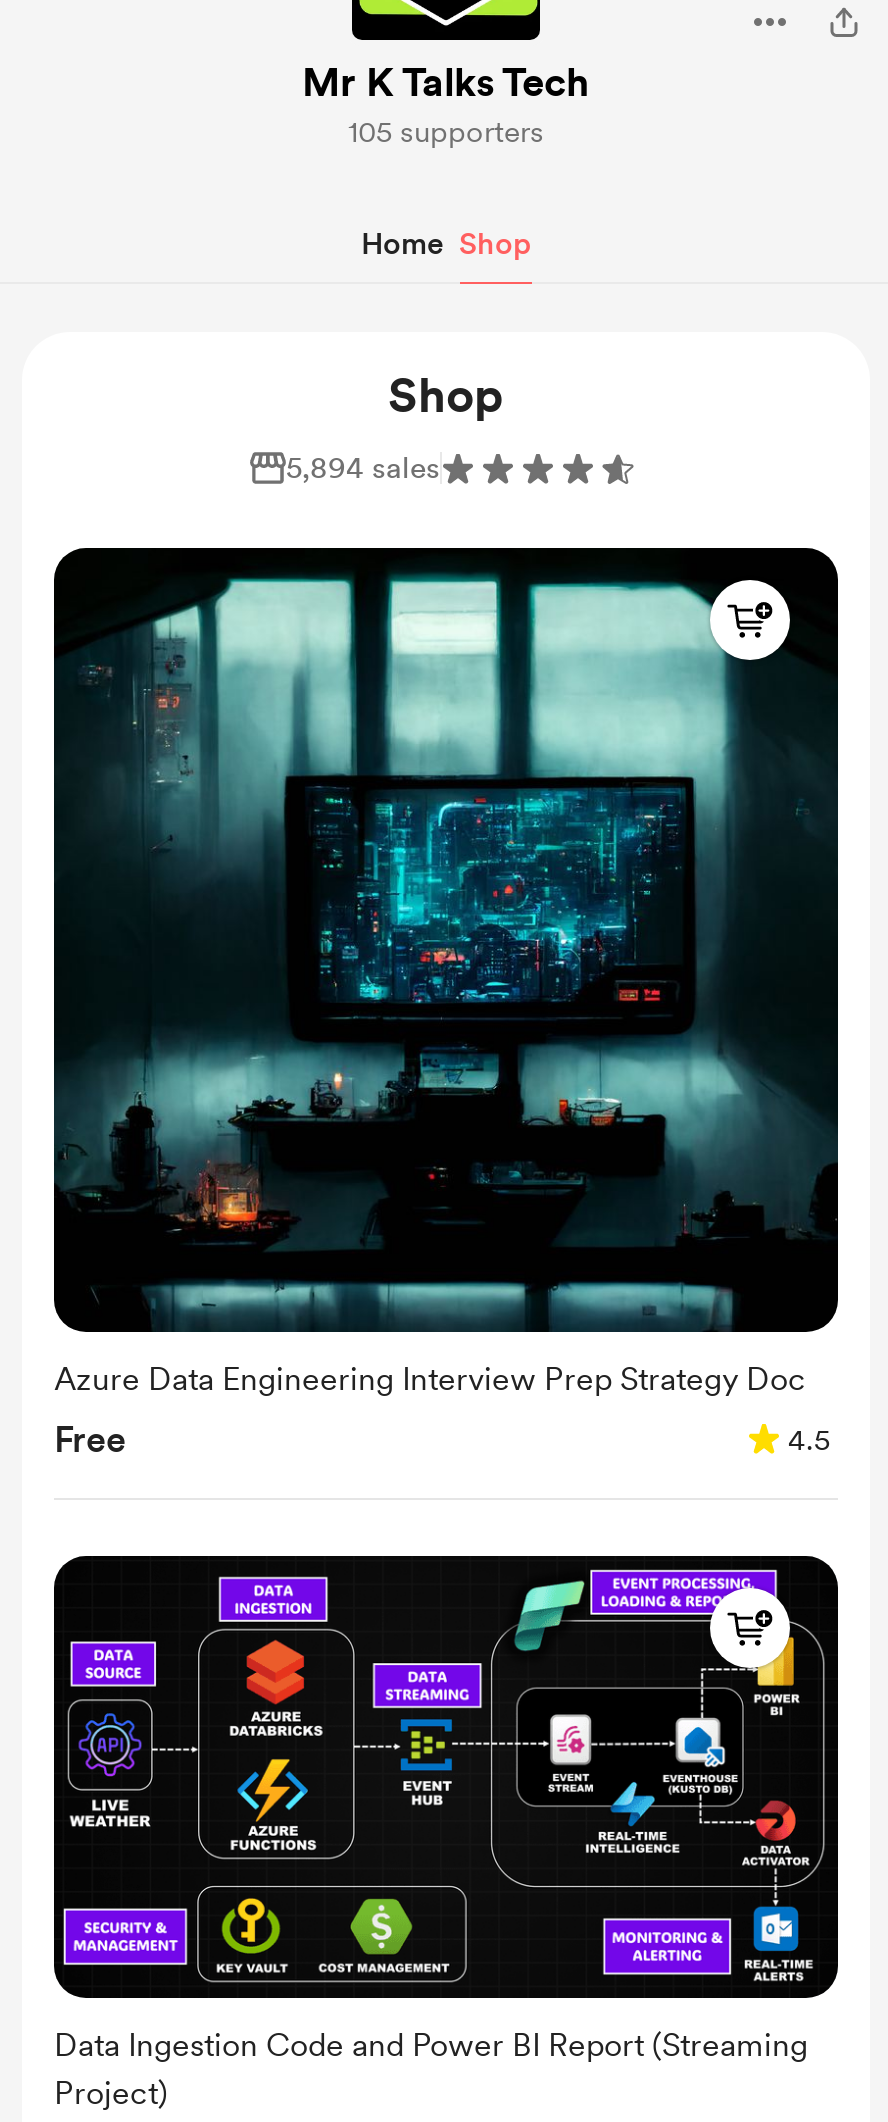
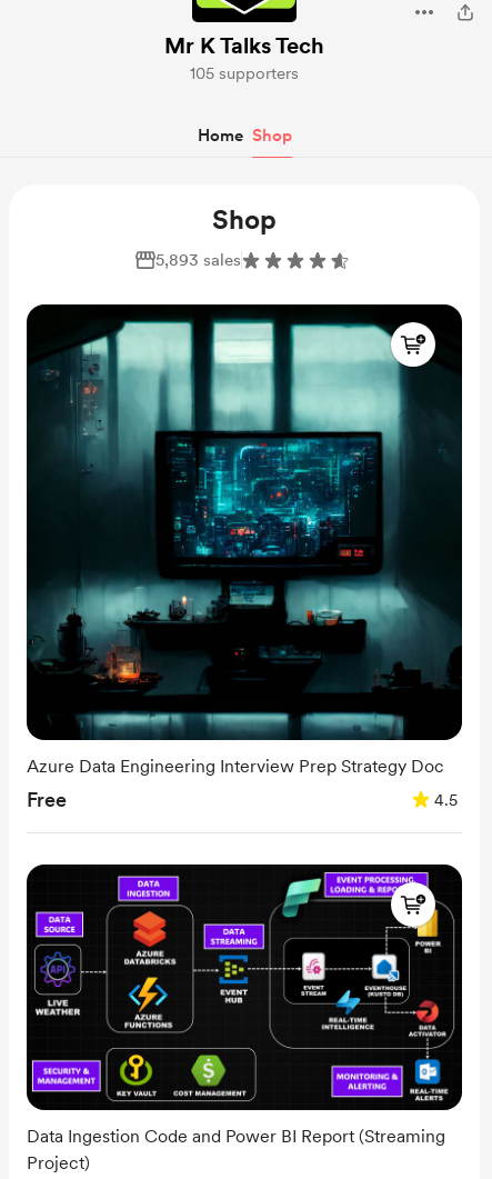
[286,450,440,486] 5,894 sales -> [155,250,241,270] 5,893 sales

